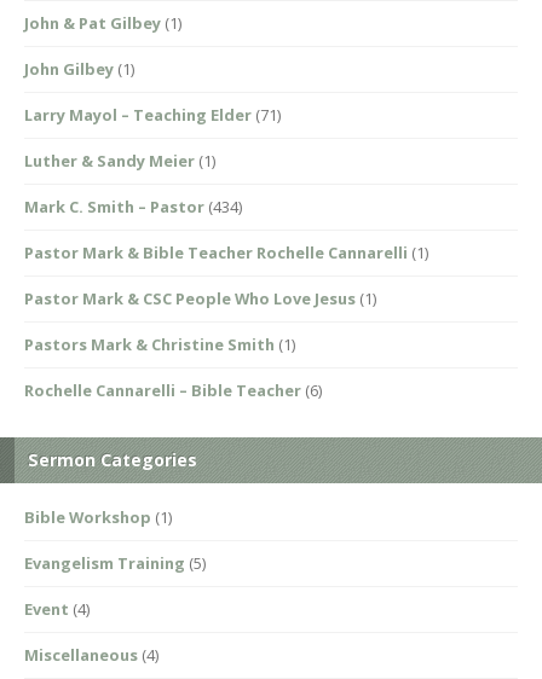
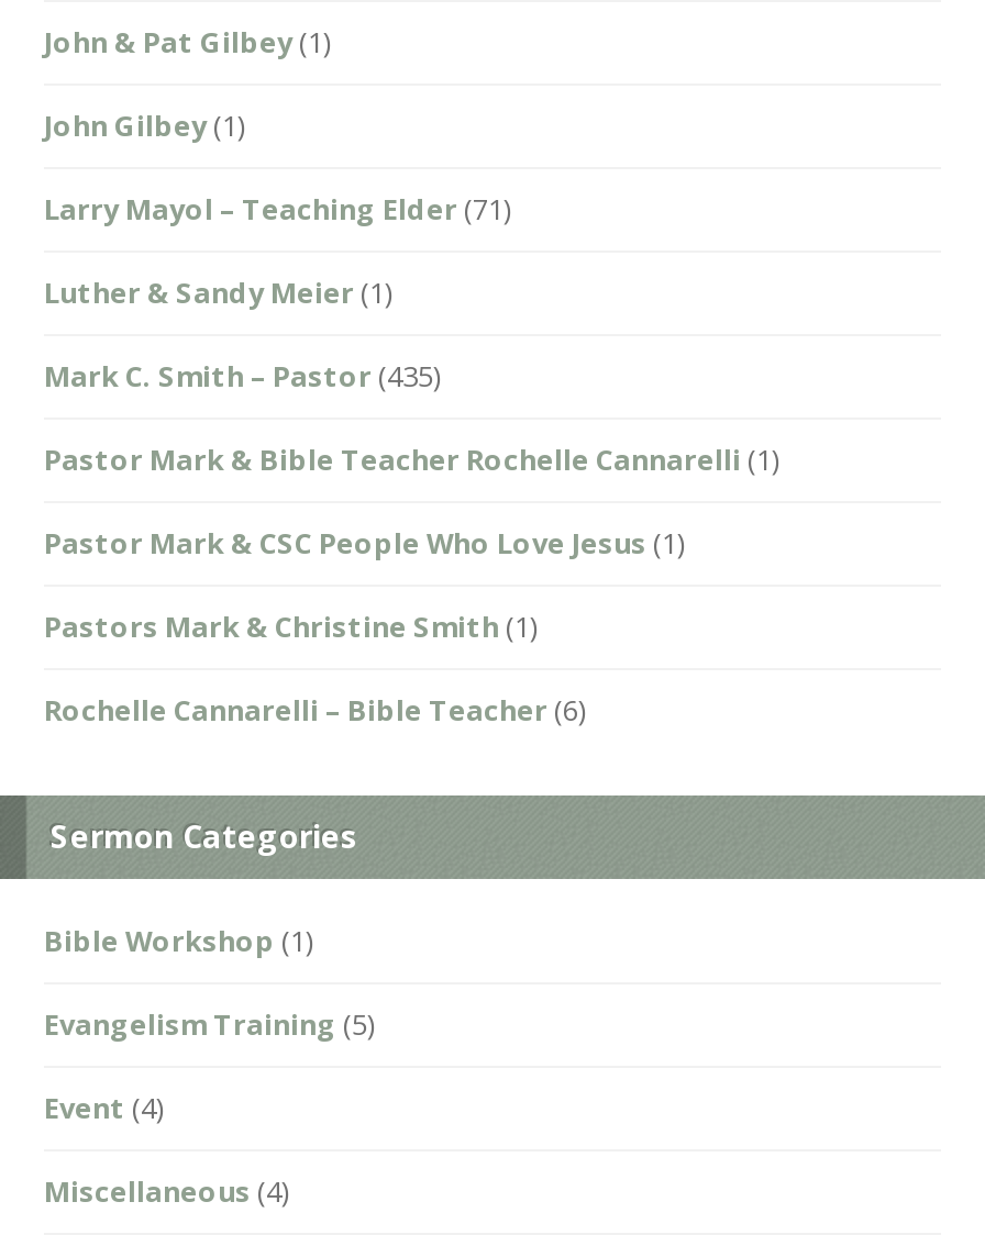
[24,196,242,218] Mark C. Smith – Pastor (434) -> [44,356,440,396] Mark C. Smith – Pastor (435)

